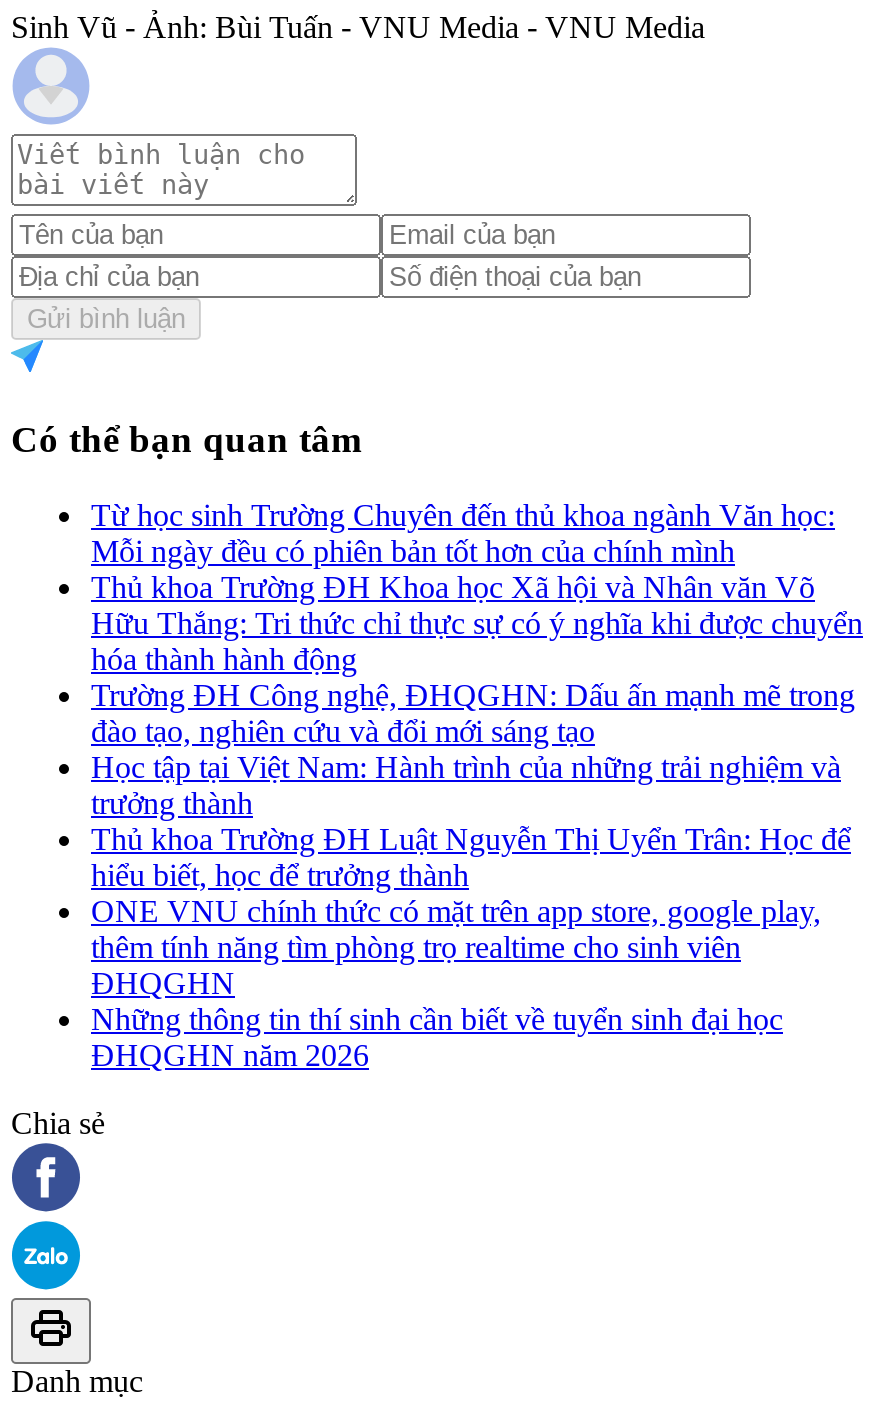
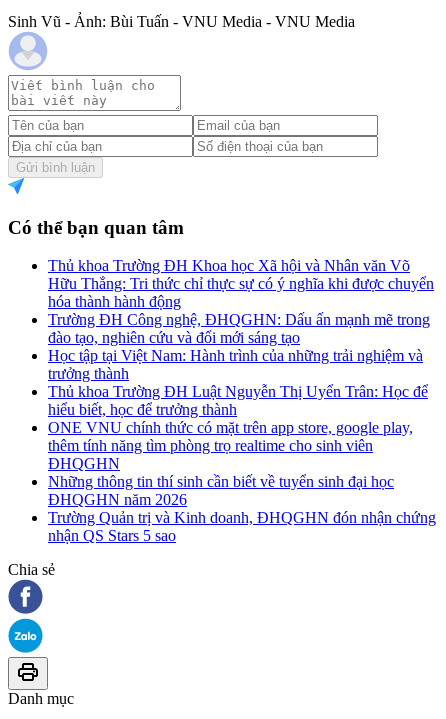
[91,498,835,568] Từ học sinh Trường Chuyên đến thủ khoa ngành Văn học: | Mỗi ngày đều có phiên bản tốt hơn của chính mình -> none
moved [91,570,863,1072] -> [48,257,434,508]: Thủ khoa Trường ĐH Khoa học Xã hội và Nhân văn Võ | Hữu Thắng: Tri thức chỉ thực sự có ý nghĩa khi được chuyển | hóa thành hành động | ... | Những thông tin thí sinh cần biết về tuyển sinh đại học | ĐHQGHN năm 2026
none -> [48,509,436,544] Trường Quản trị và Kinh doanh, ĐHQGHN đón nhận chứng | nhận QS Stars 5 sao

